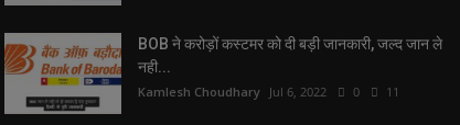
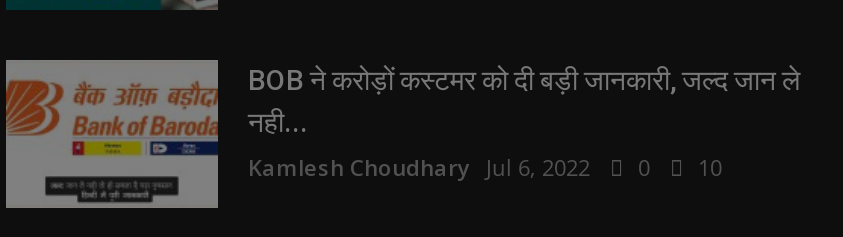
[138,83,399,99] Kamlesh Choudhary Jul 6, 2022 0 11 -> [248,151,722,181] Kamlesh Choudhary Jul 6, 2022 0 10

